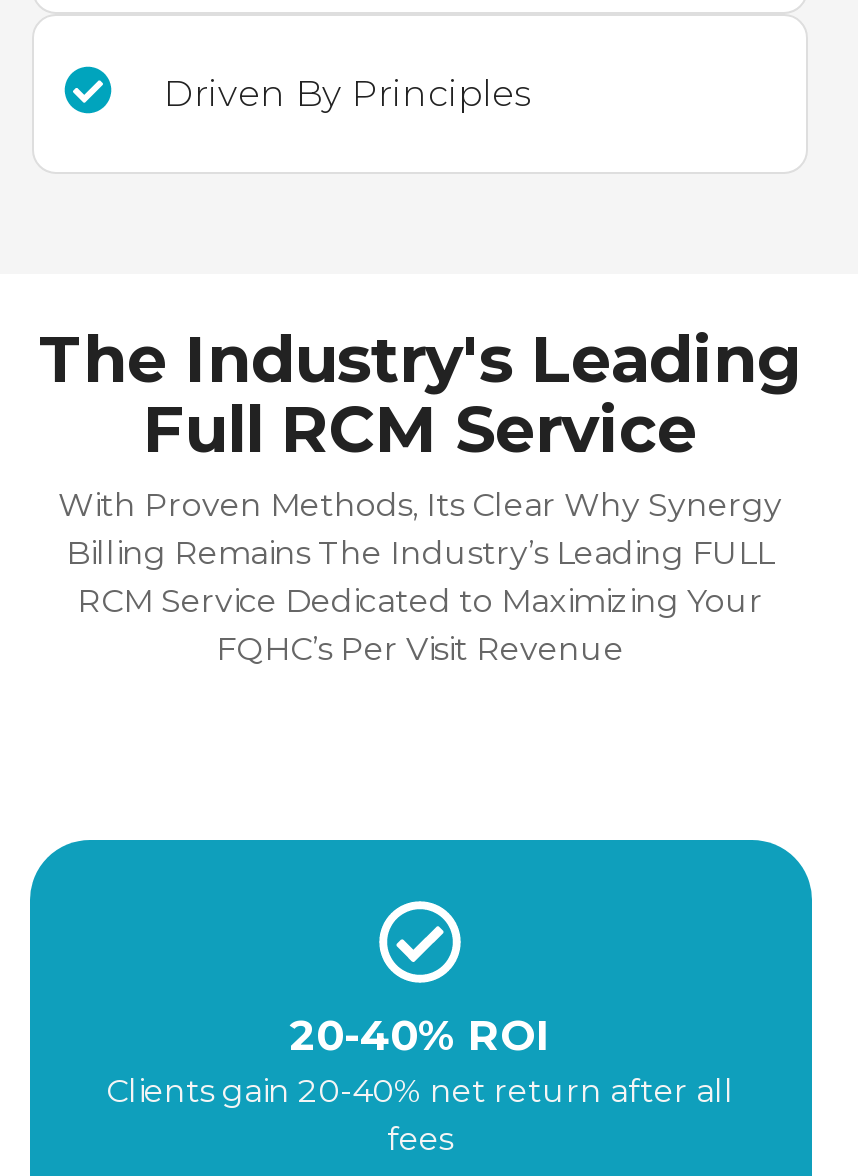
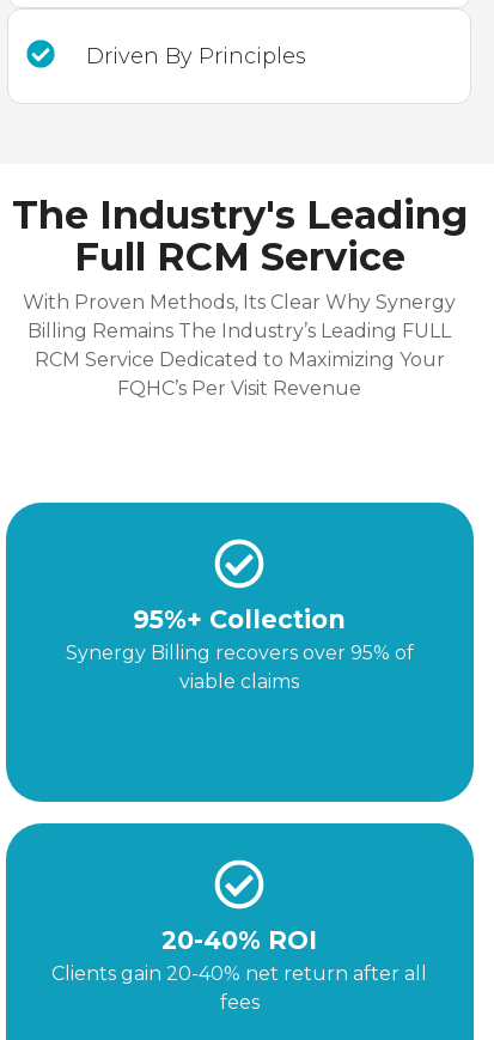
none -> [65,604,413,693] 95%+ Collection | Synergy Billing recovers over 95% of | viable claims

